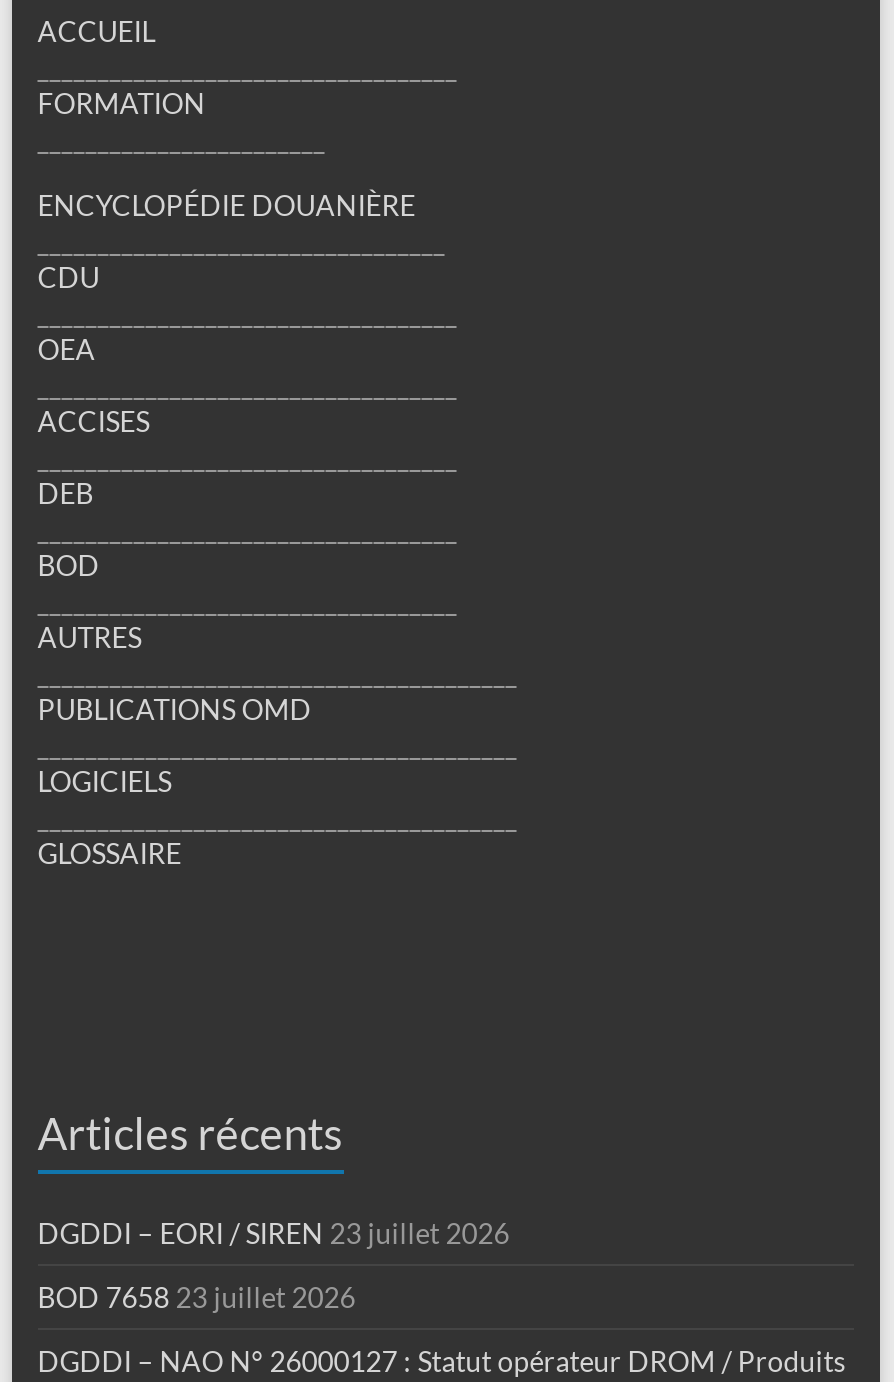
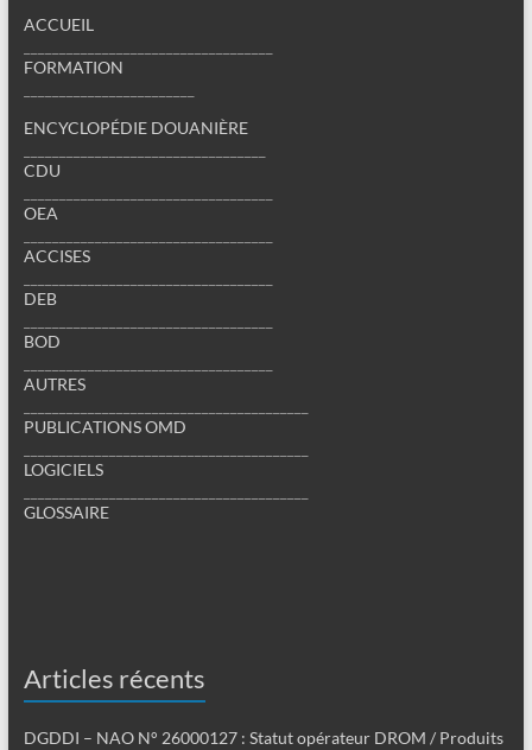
[38,1216,510,1314] DGDDI – EORI / SIREN 23 juillet 2026 | BOD 7658 23 juillet 2026 -> none

